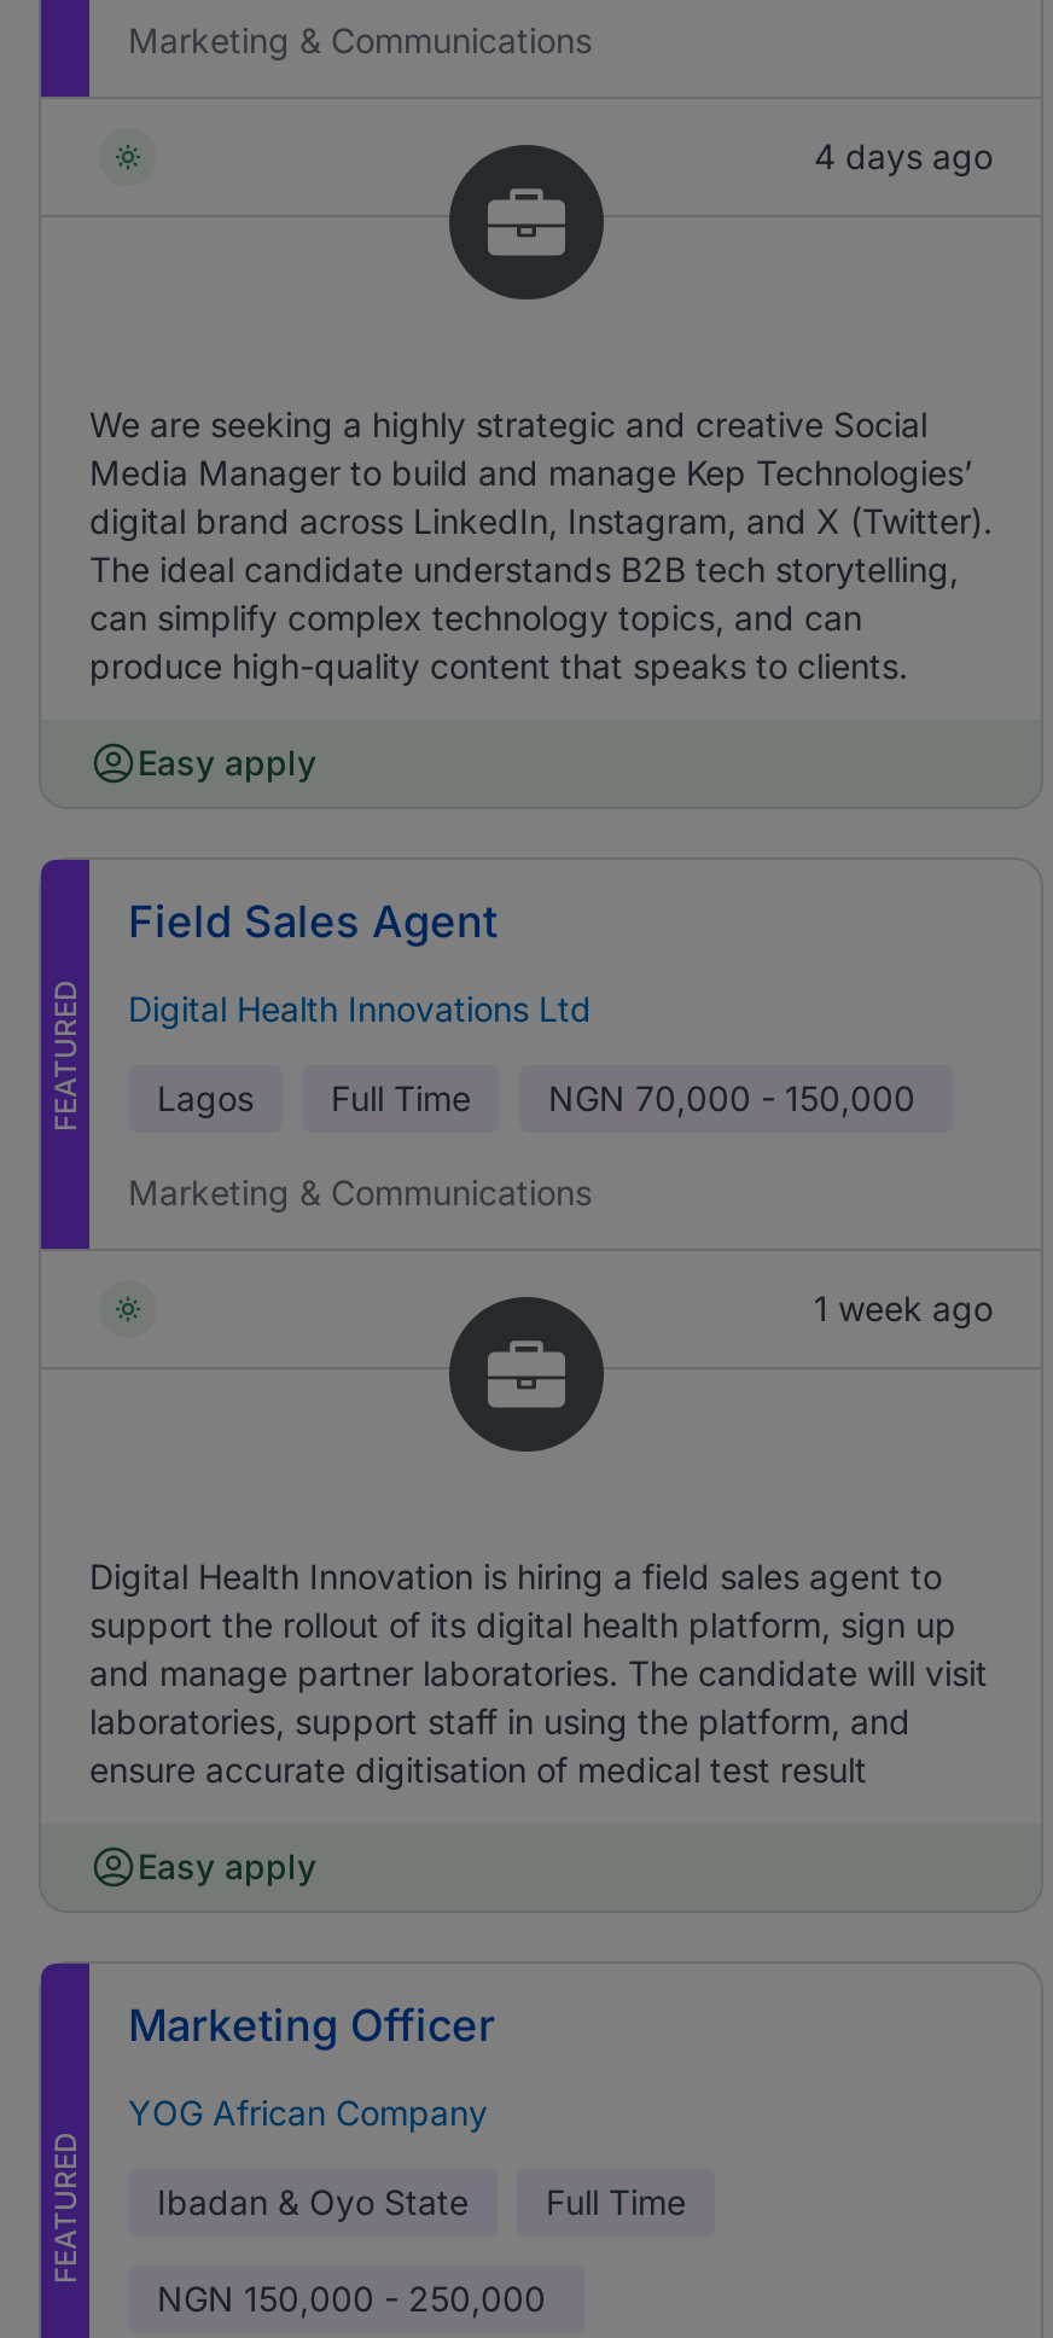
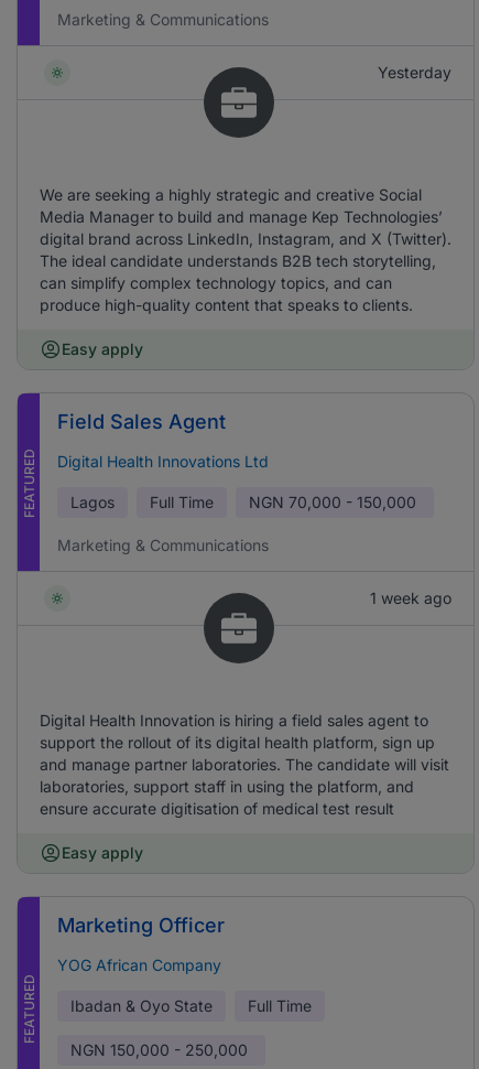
[814,135,993,176] 4 days ago -> [378,63,451,82] Yesterday

